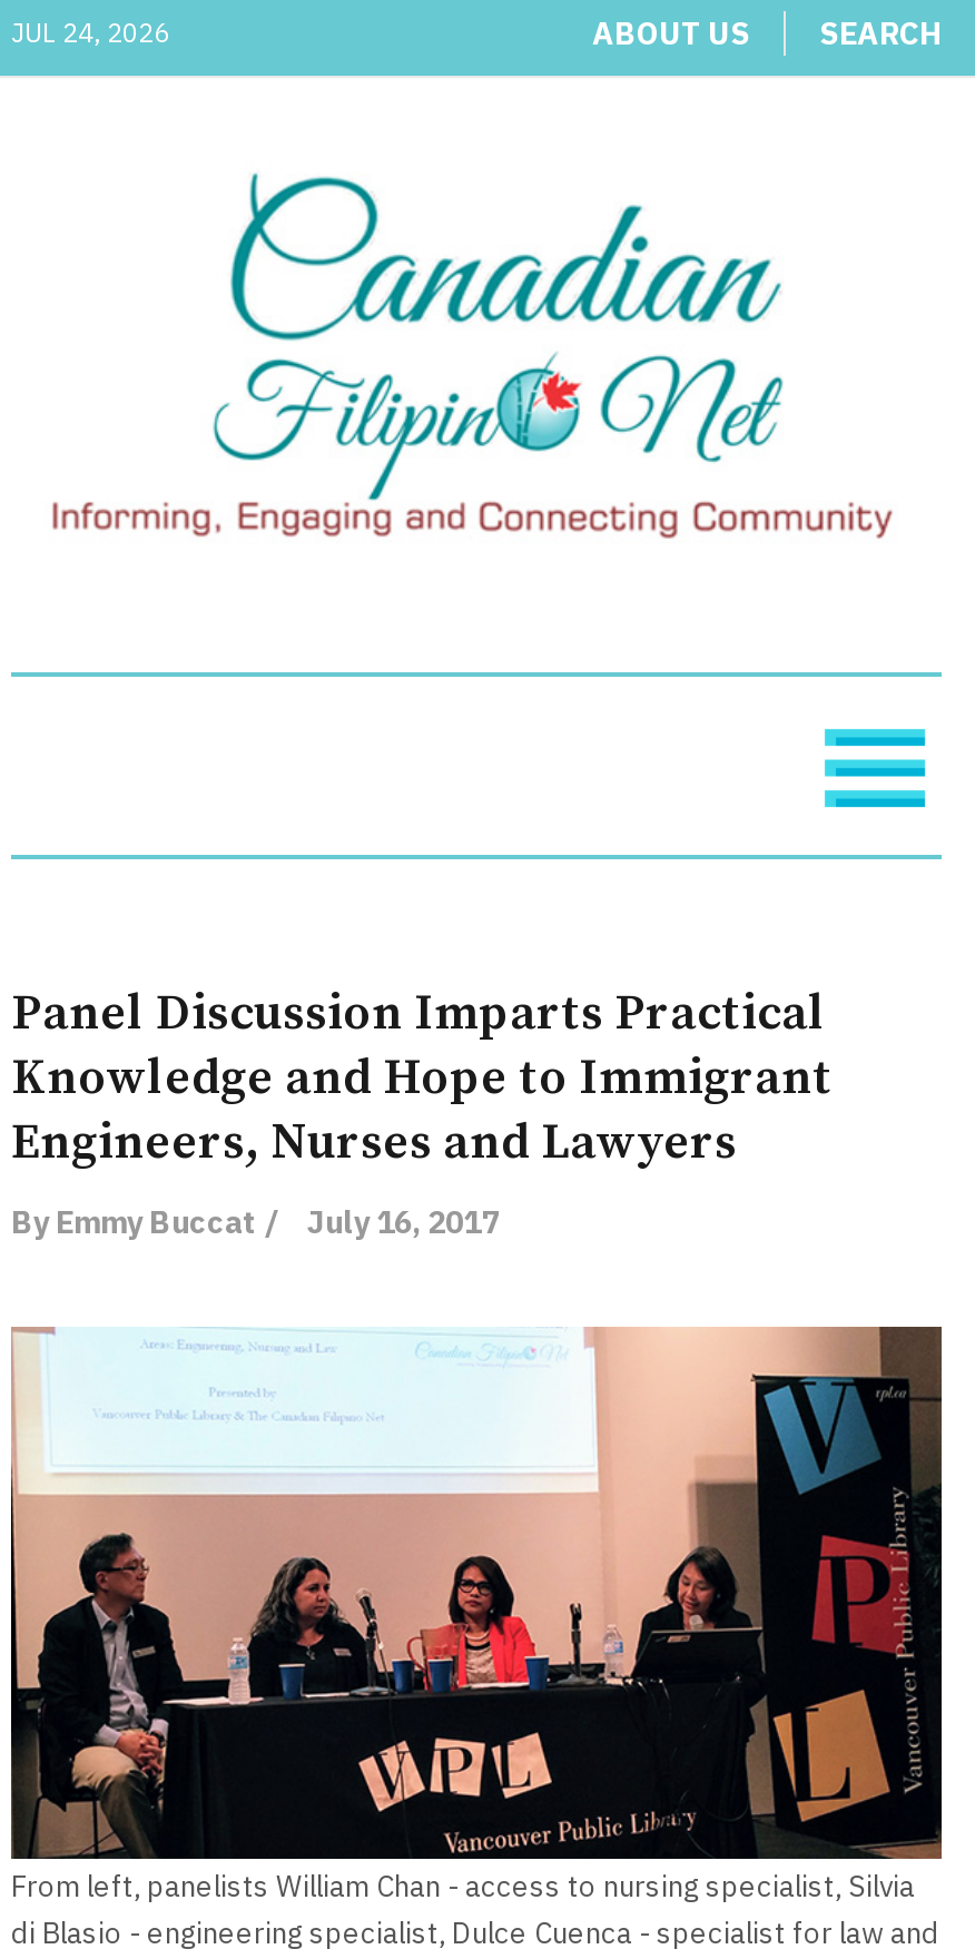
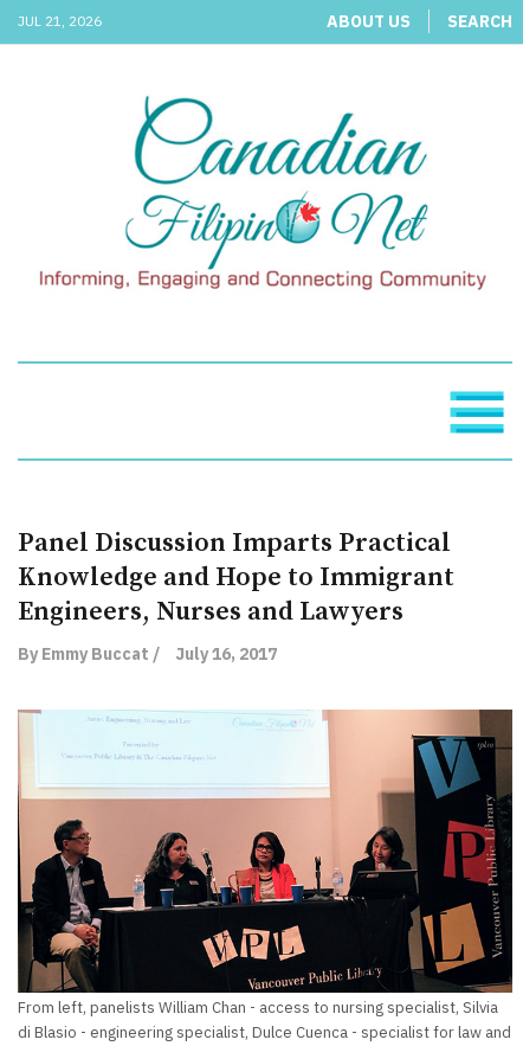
[11,14,169,48] JUL 24, 2026 -> [18,11,102,29] JUL 21, 2026

